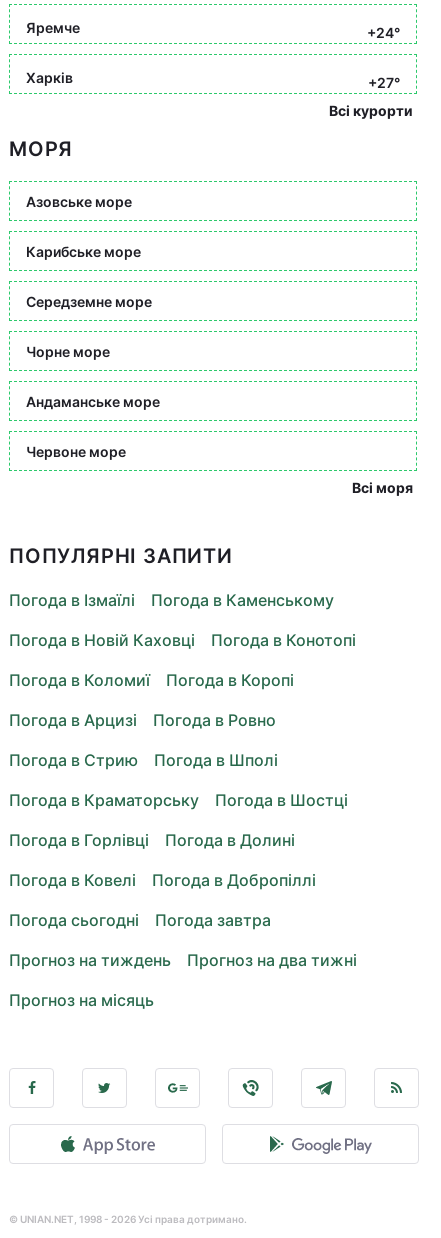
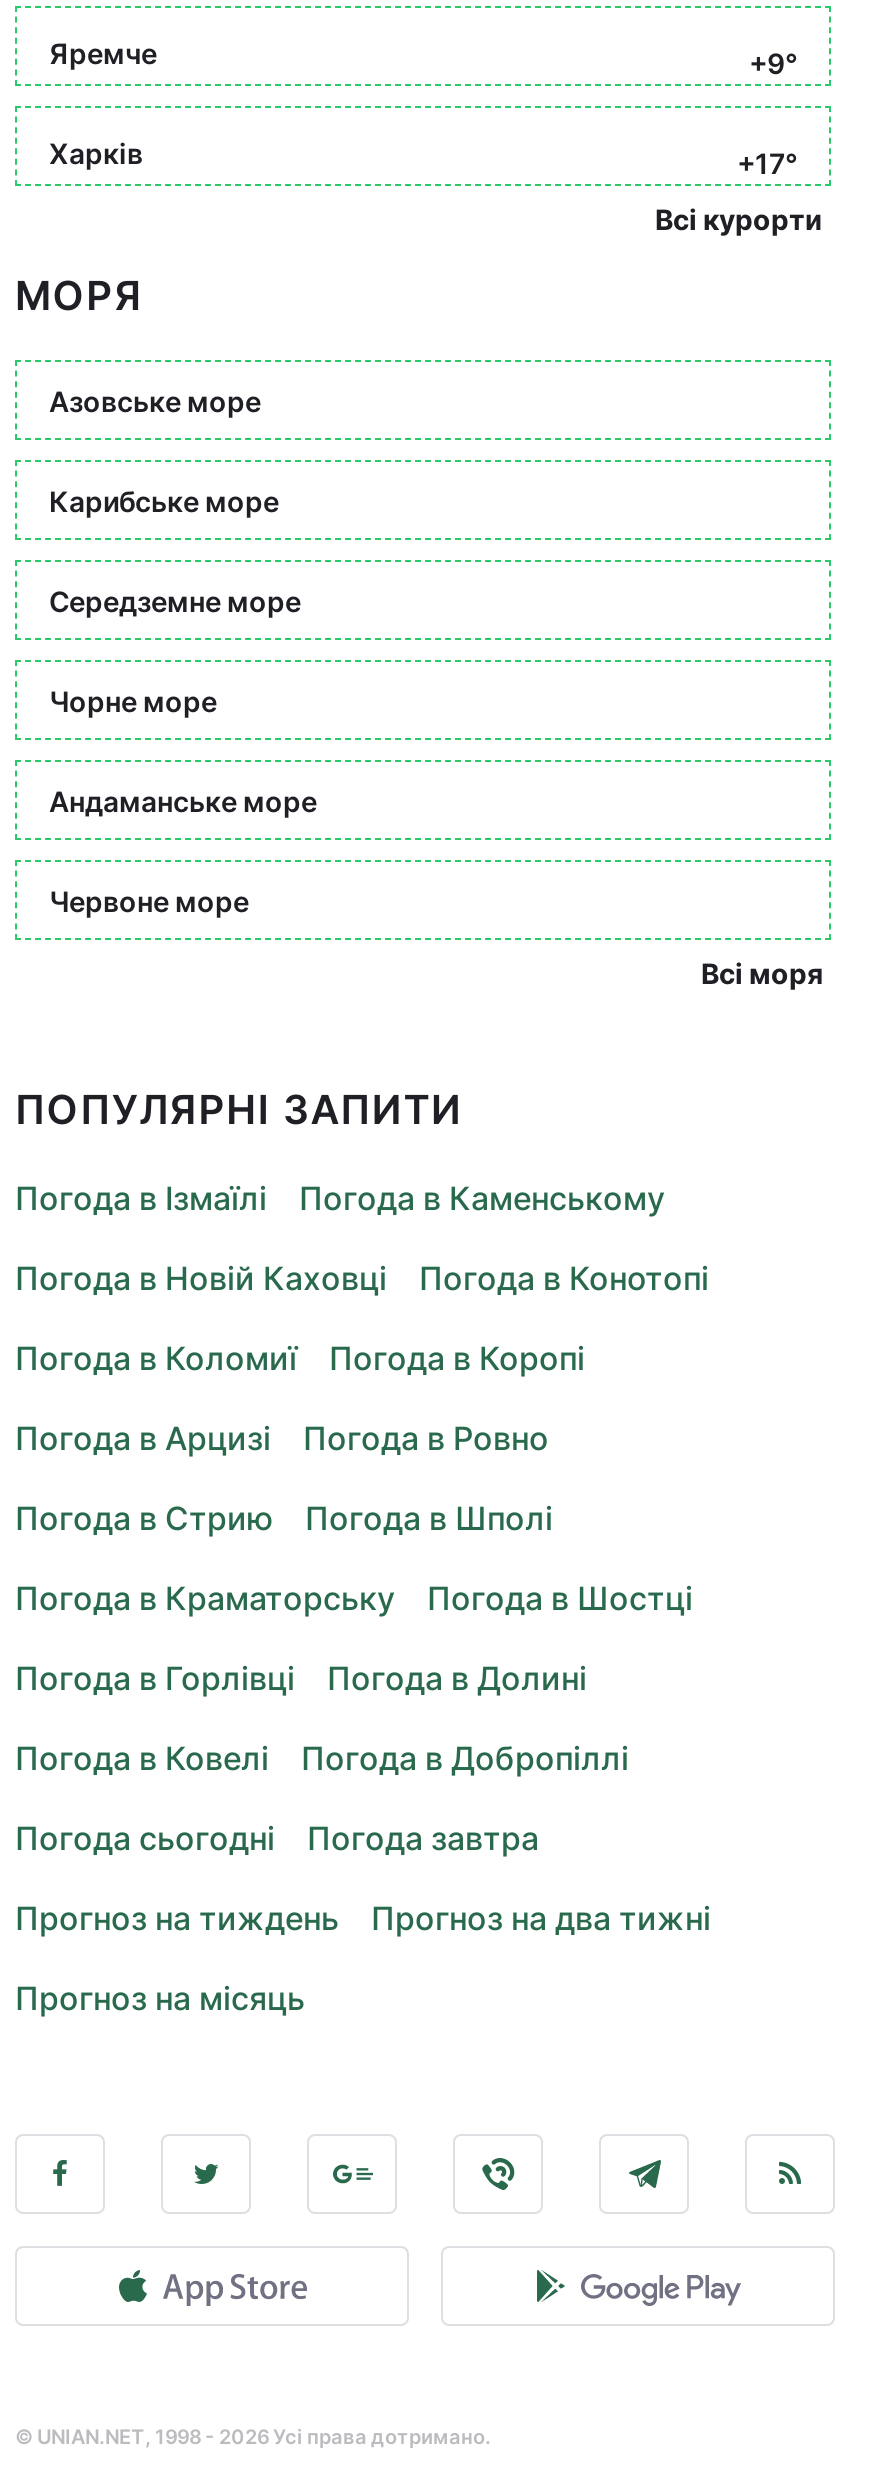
[367,24,400,41] +24° -> [749,46,797,80] +9°
[368,74,400,91] +27° -> [737,146,797,180] +17°

